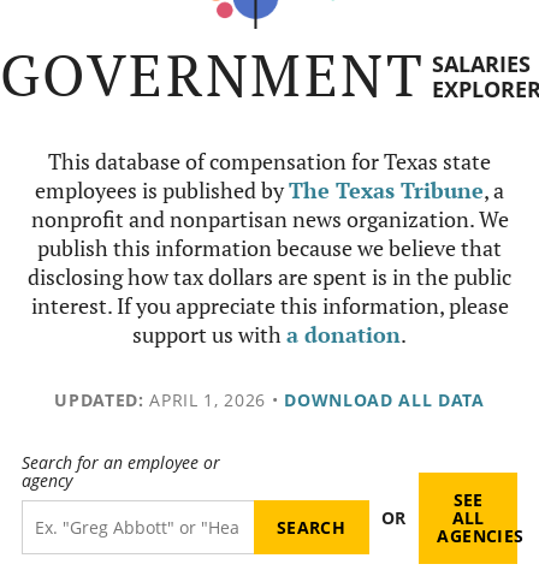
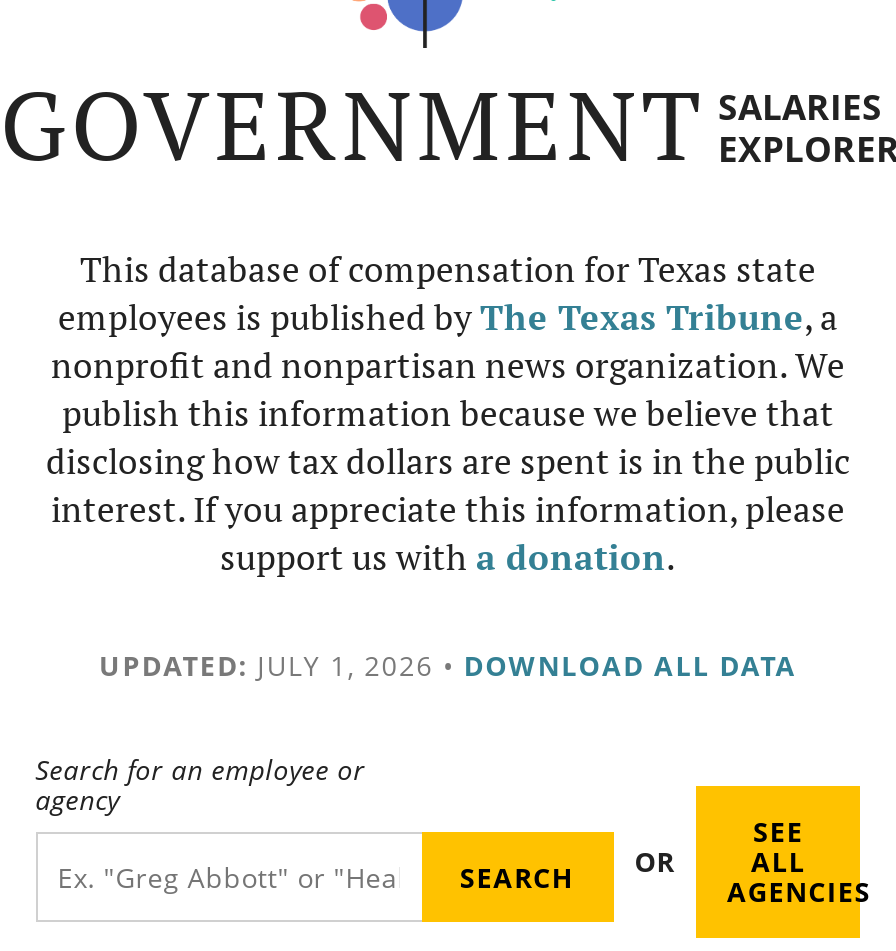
[54,388,485,411] UPDATED: APRIL 1, 2026 • DOWNLOAD ALL DATA -> [99,646,797,684] UPDATED: JULY 1, 2026 • DOWNLOAD ALL DATA

